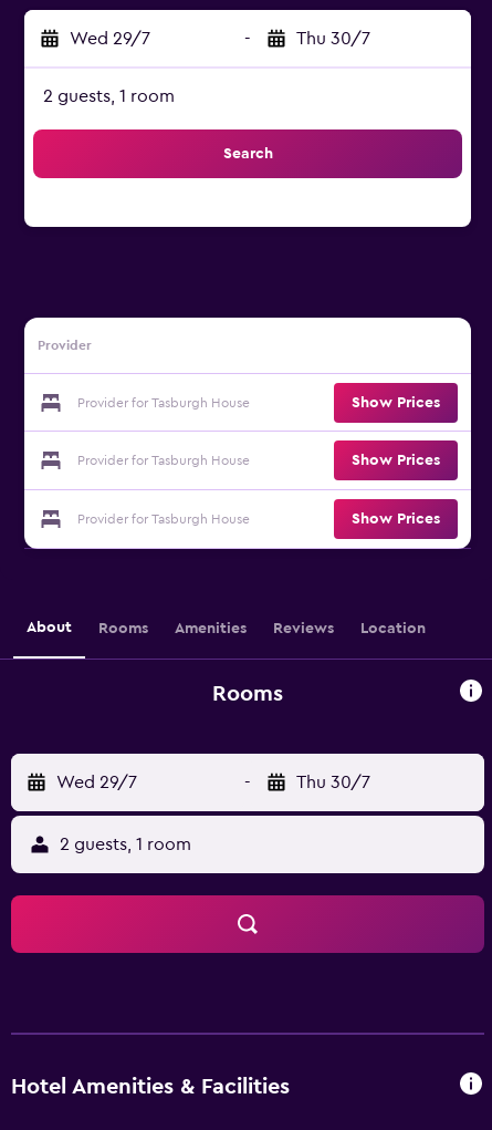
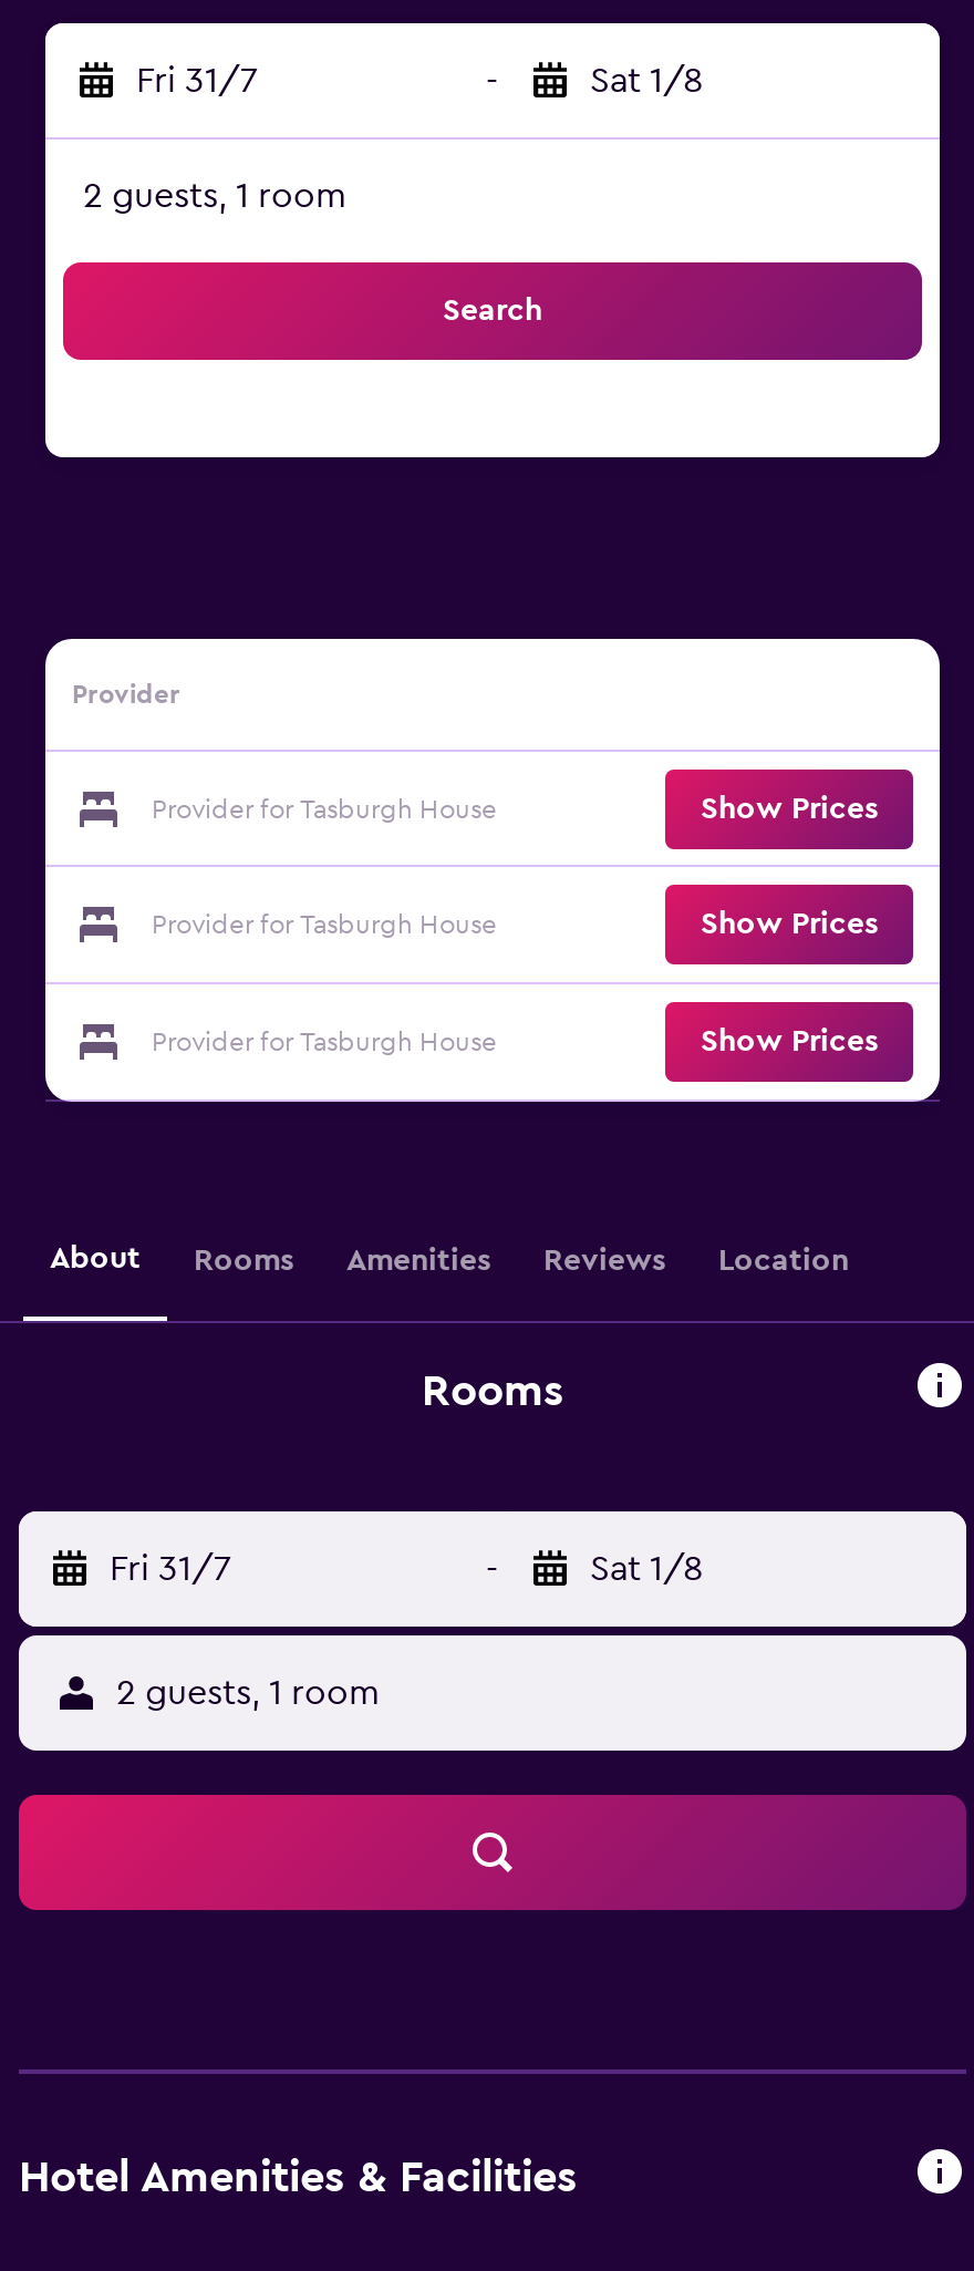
[70,30,150,48] Wed 29/7 -> [136,63,258,99] Fri 31/7
[296,30,370,48] Thu 30/7 -> [590,63,703,99] Sat 1/8
[56,774,137,791] Wed 29/7 -> [110,1551,231,1587] Fri 31/7
[296,774,370,791] Thu 30/7 -> [590,1551,703,1587] Sat 1/8

